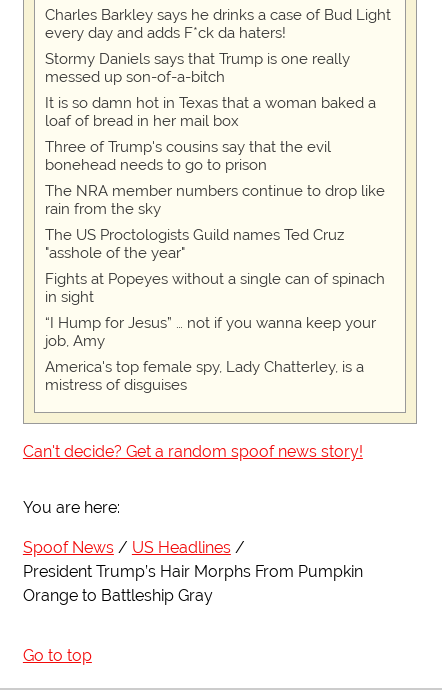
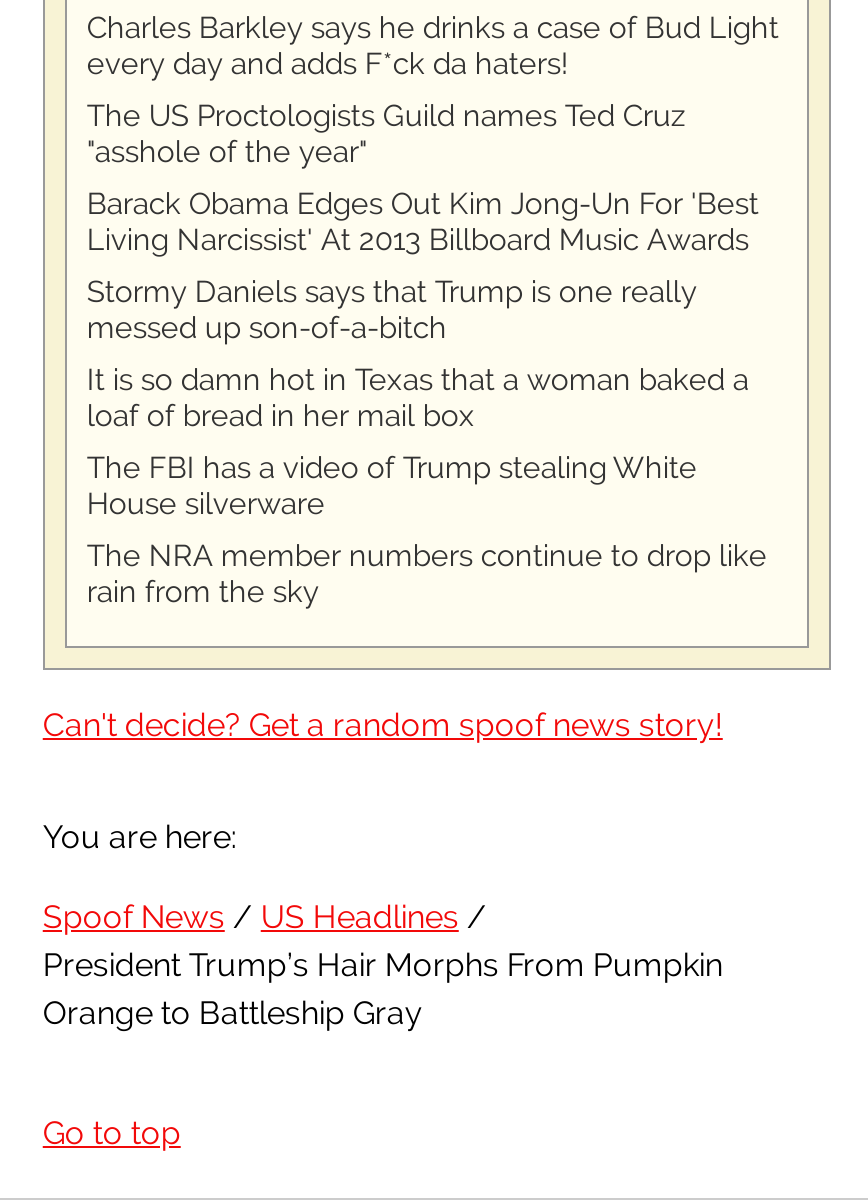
none -> [87,185,759,257] Barack Obama Edges Out Kim Jong-Un For 'Best | Living Narcissist' At 2013 Billboard Music Awards
moved [45,50,376,130] -> [87,273,749,433]: Stormy Daniels says that Trump is one really | messed up son-of-a-bitch | It is so damn hot in Texas that a woman baked a | loaf of bread in her mail box
[45,138,331,174] Three of Trump's cousins say that the evil | bonehead needs to go to prison -> [87,449,697,521] The FBI has a video of Trump stealing White | House silverware
moved [45,182,385,218] -> [87,537,767,609]: The NRA member numbers continue to drop like | rain from the sky
moved [45,226,344,262] -> [87,97,685,169]: The US Proctologists Guild names Ted Cruz | "asshole of the year"
[45,270,385,394] Fights at Popeyes without a single can of spinach | in sight | “I Hump for Jesus” … not if you wanna keep your | job, Amy | America's top female spy, Lady Chatterley, is a | mistress of disguises -> none

